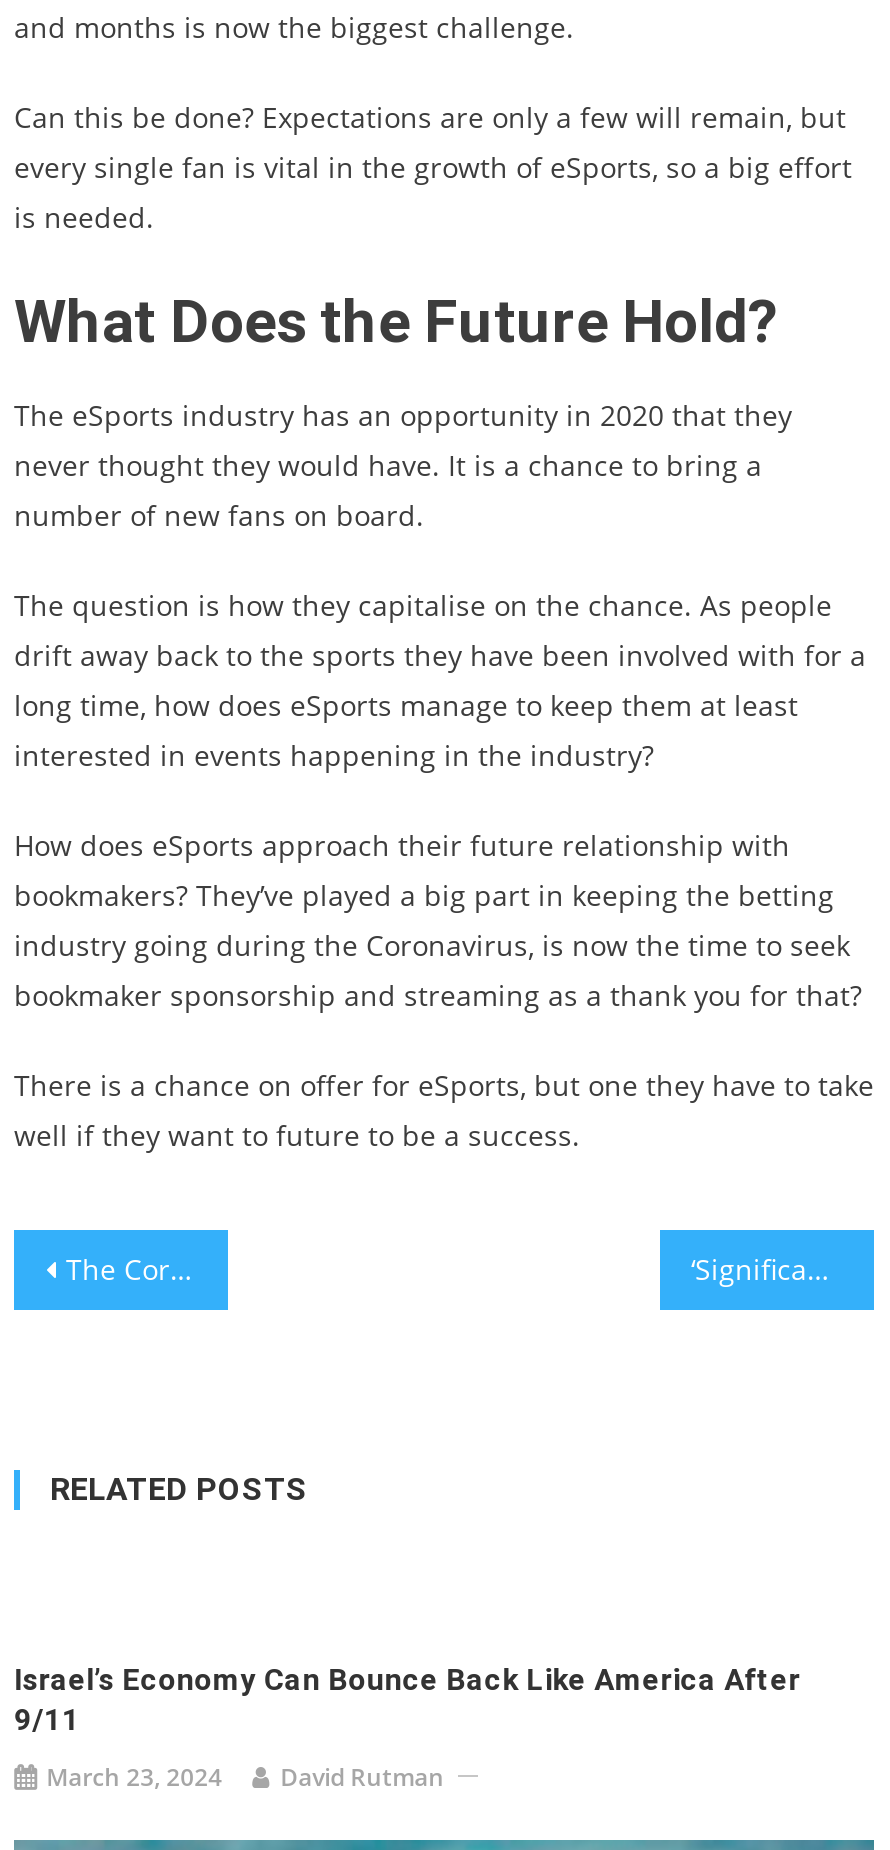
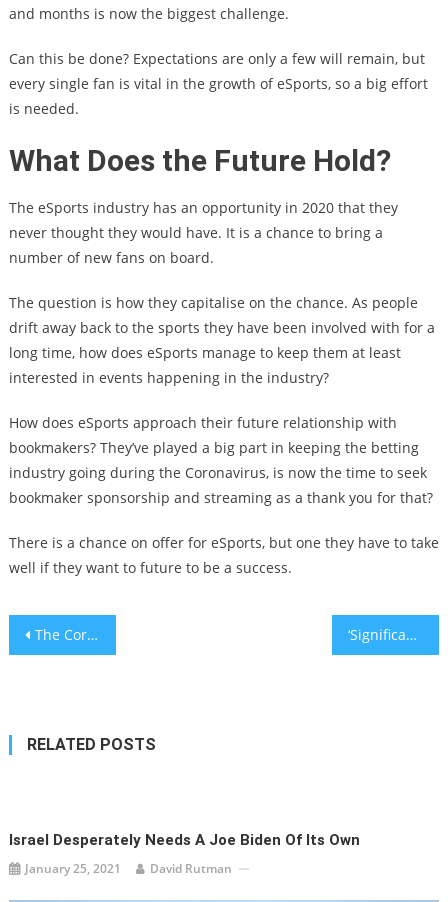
[14,1662,800,1738] Israel’s Economy Can Bounce Back Like America After | 9/11 -> [9,831,360,849] Israel Desperately Needs A Joe Biden Of Its Own
[46,1760,444,1794] March 23, 2024 David Rutman -> [25,860,232,877] January 25, 2021 David Rutman

